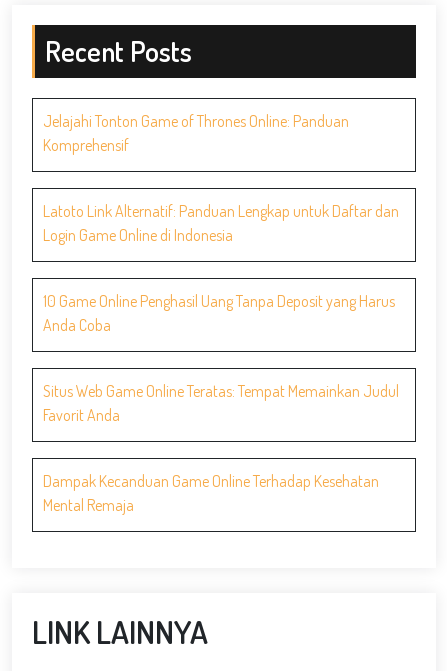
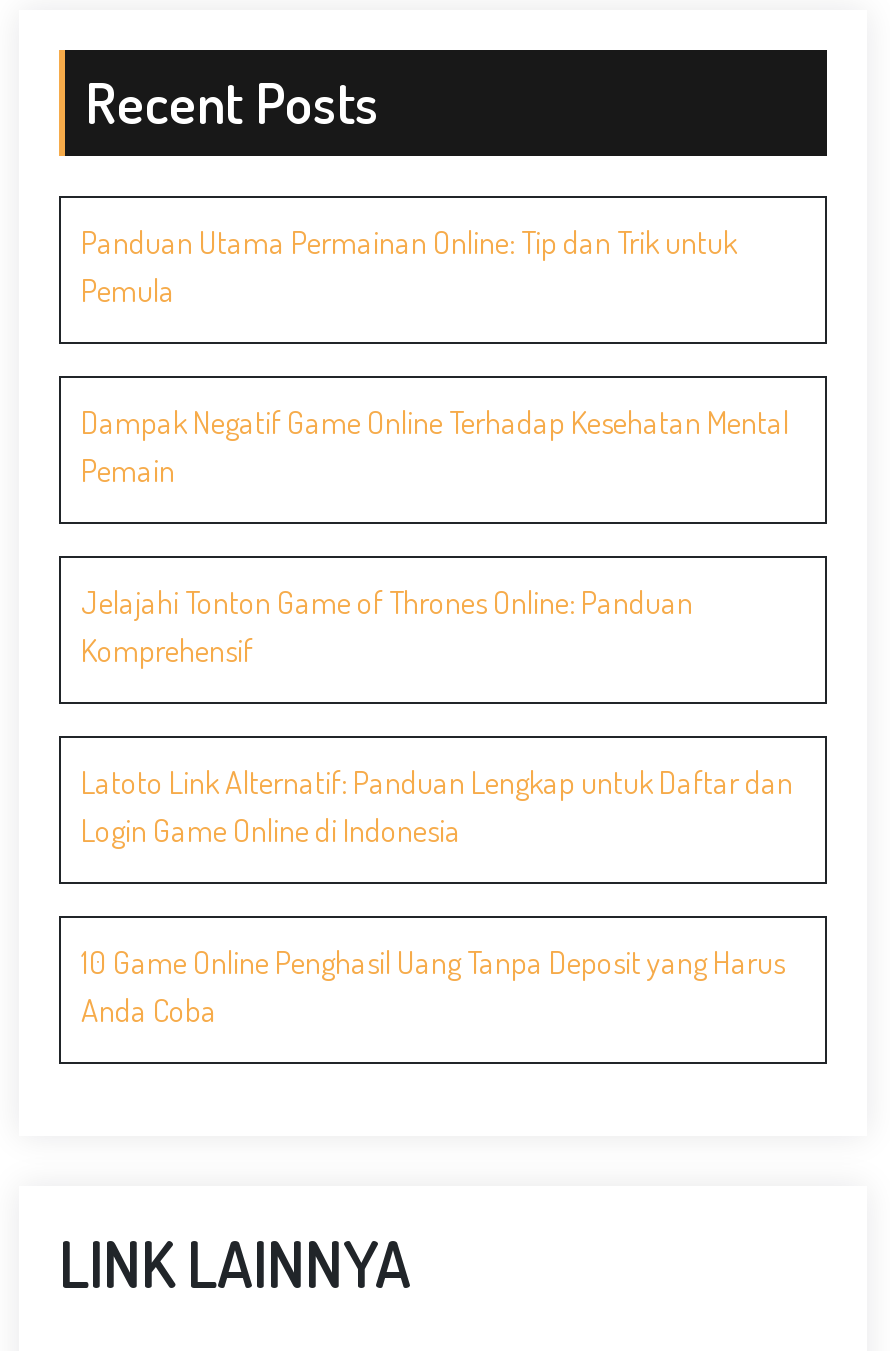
none -> [81,221,789,489] Panduan Utama Permainan Online: Tip dan Trik untuk | Pemula | Dampak Negatif Game Online Terhadap Kesehatan Mental | Pemain
moved [43,111,399,335] -> [81,581,793,1029]: Jelajahi Tonton Game of Thrones Online: Panduan | Komprehensif | Latoto Link Alternatif: Panduan Lengkap untuk Daftar dan | Login Game Online di Indonesia | 10 Game Online Penghasil Uang Tanpa Deposit yang Harus | Anda Coba
[43,381,399,515] Situs Web Game Online Teratas: Tempat Memainkan Judul | Favorit Anda | Dampak Kecanduan Game Online Terhadap Kesehatan | Mental Remaja -> none

